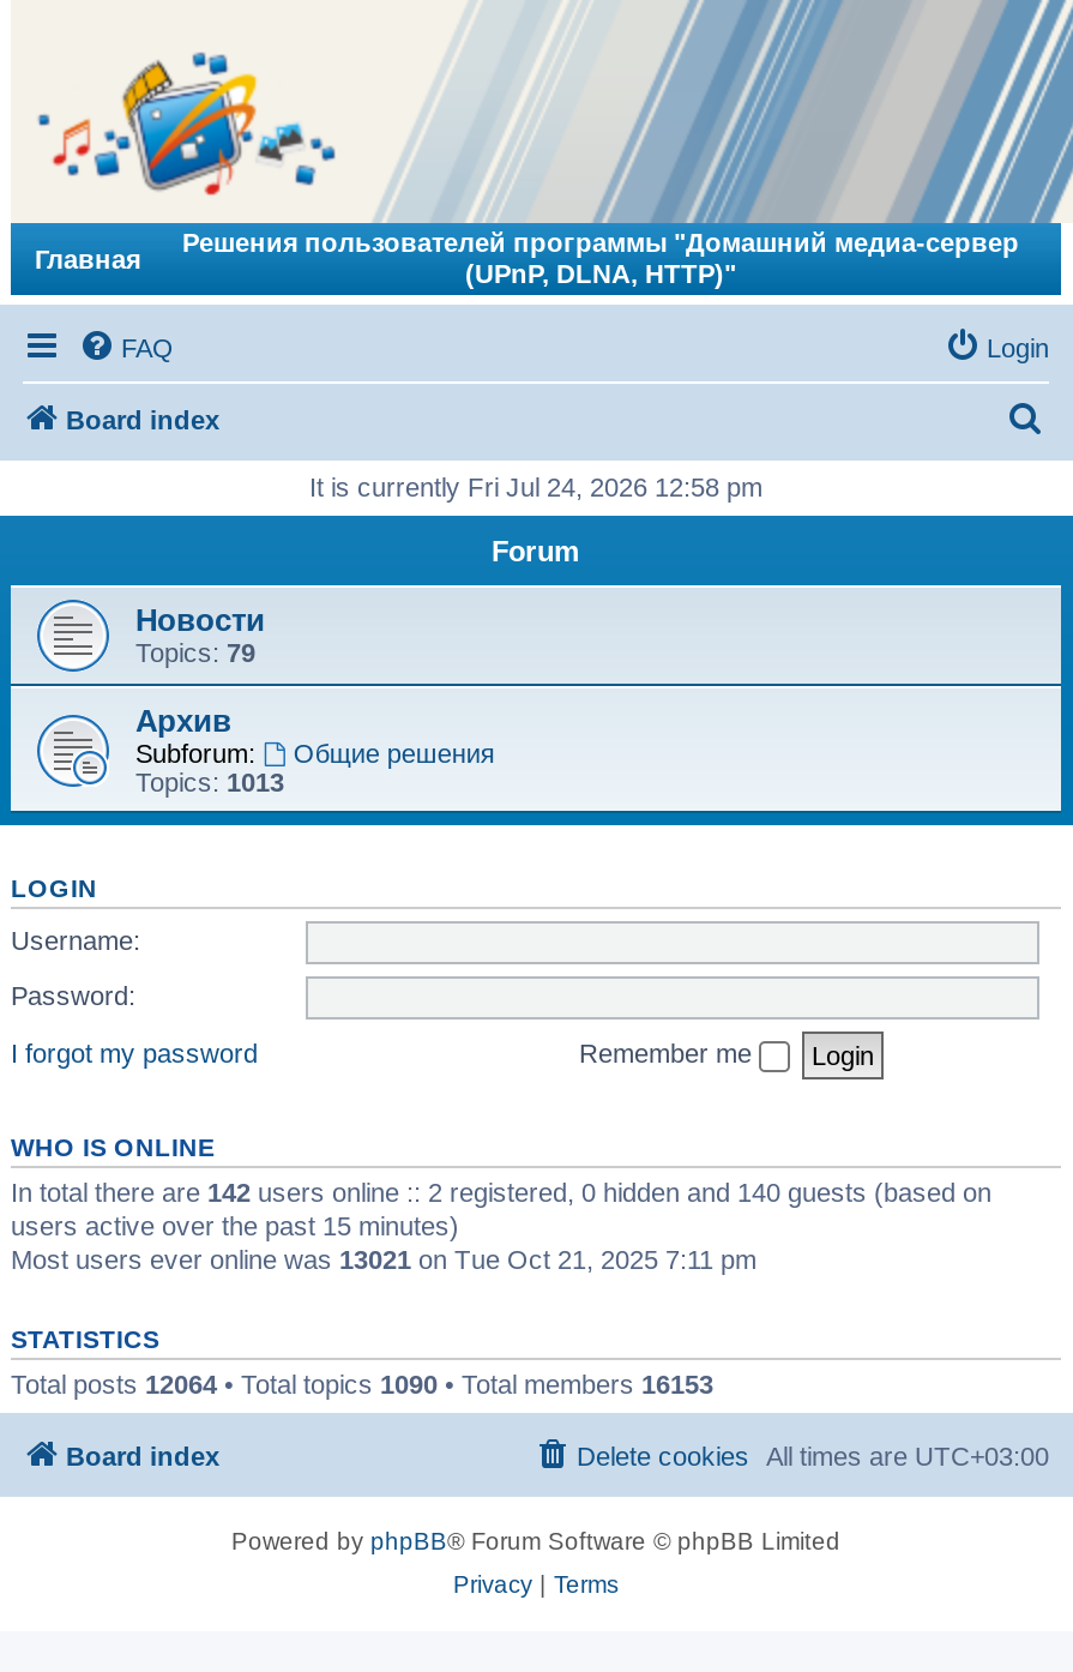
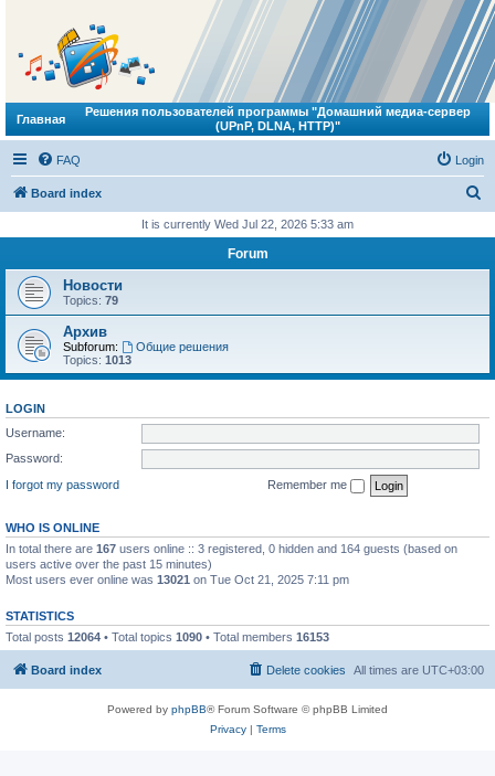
[309,473,762,501] It is currently Fri Jul 24, 2026 12:58 pm -> [141,217,354,231] It is currently Wed Jul 22, 2026 5:33 am
[11,1177,991,1205] In total there are 142 users online :: 2 registered, 0 hidden and 140 guests (based on -> [6,541,457,555] In total there are 167 users online :: 3 registered, 0 hidden and 164 guests (based on

